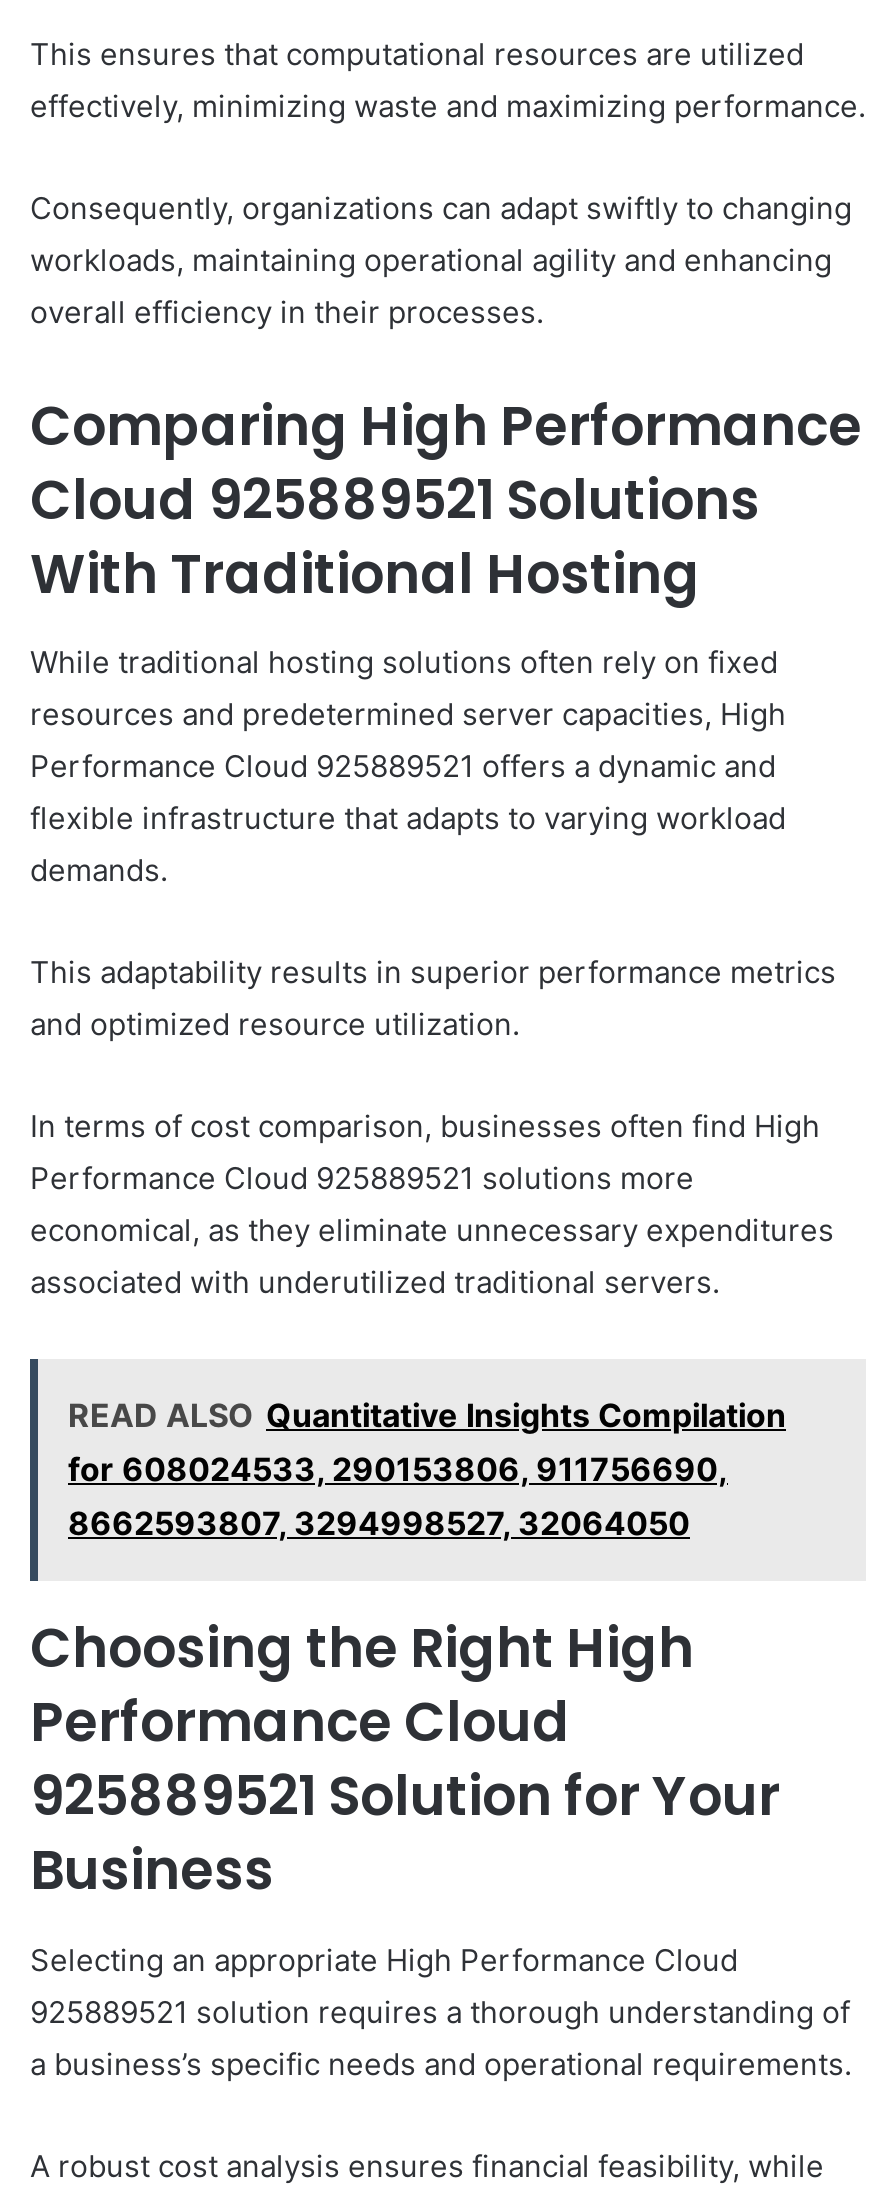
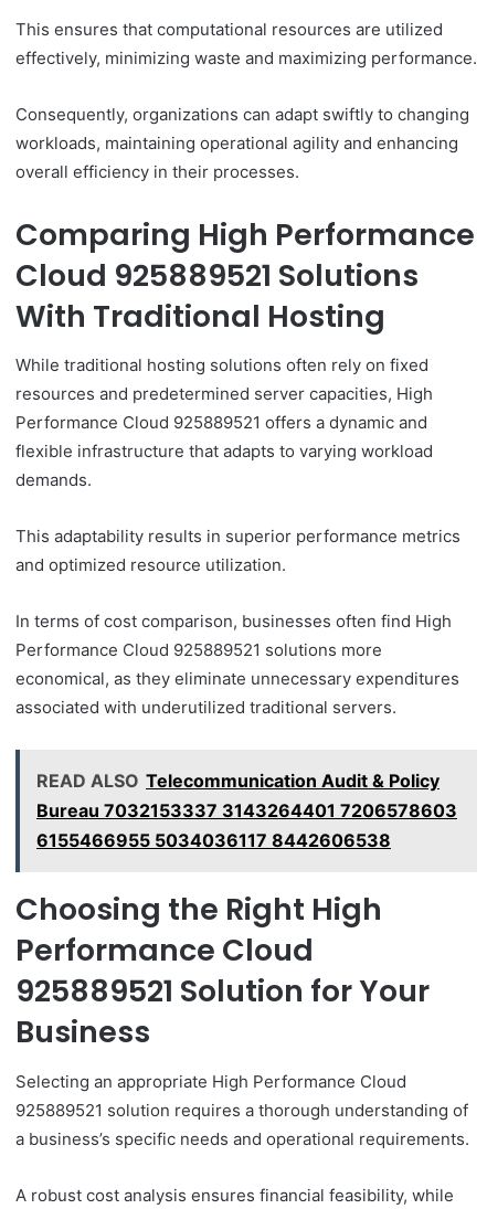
[68,1395,786,1543] READ ALSO Quantitative Insights Compilation | for 608024533, 290153806, 911756690, | 8662593807, 3294998527, 32064050 -> [36,770,457,851] READ ALSO Telecommunication Audit & Policy | Bureau 7032153337 3143264401 7206578603 | 6155466955 5034036117 8442606538

